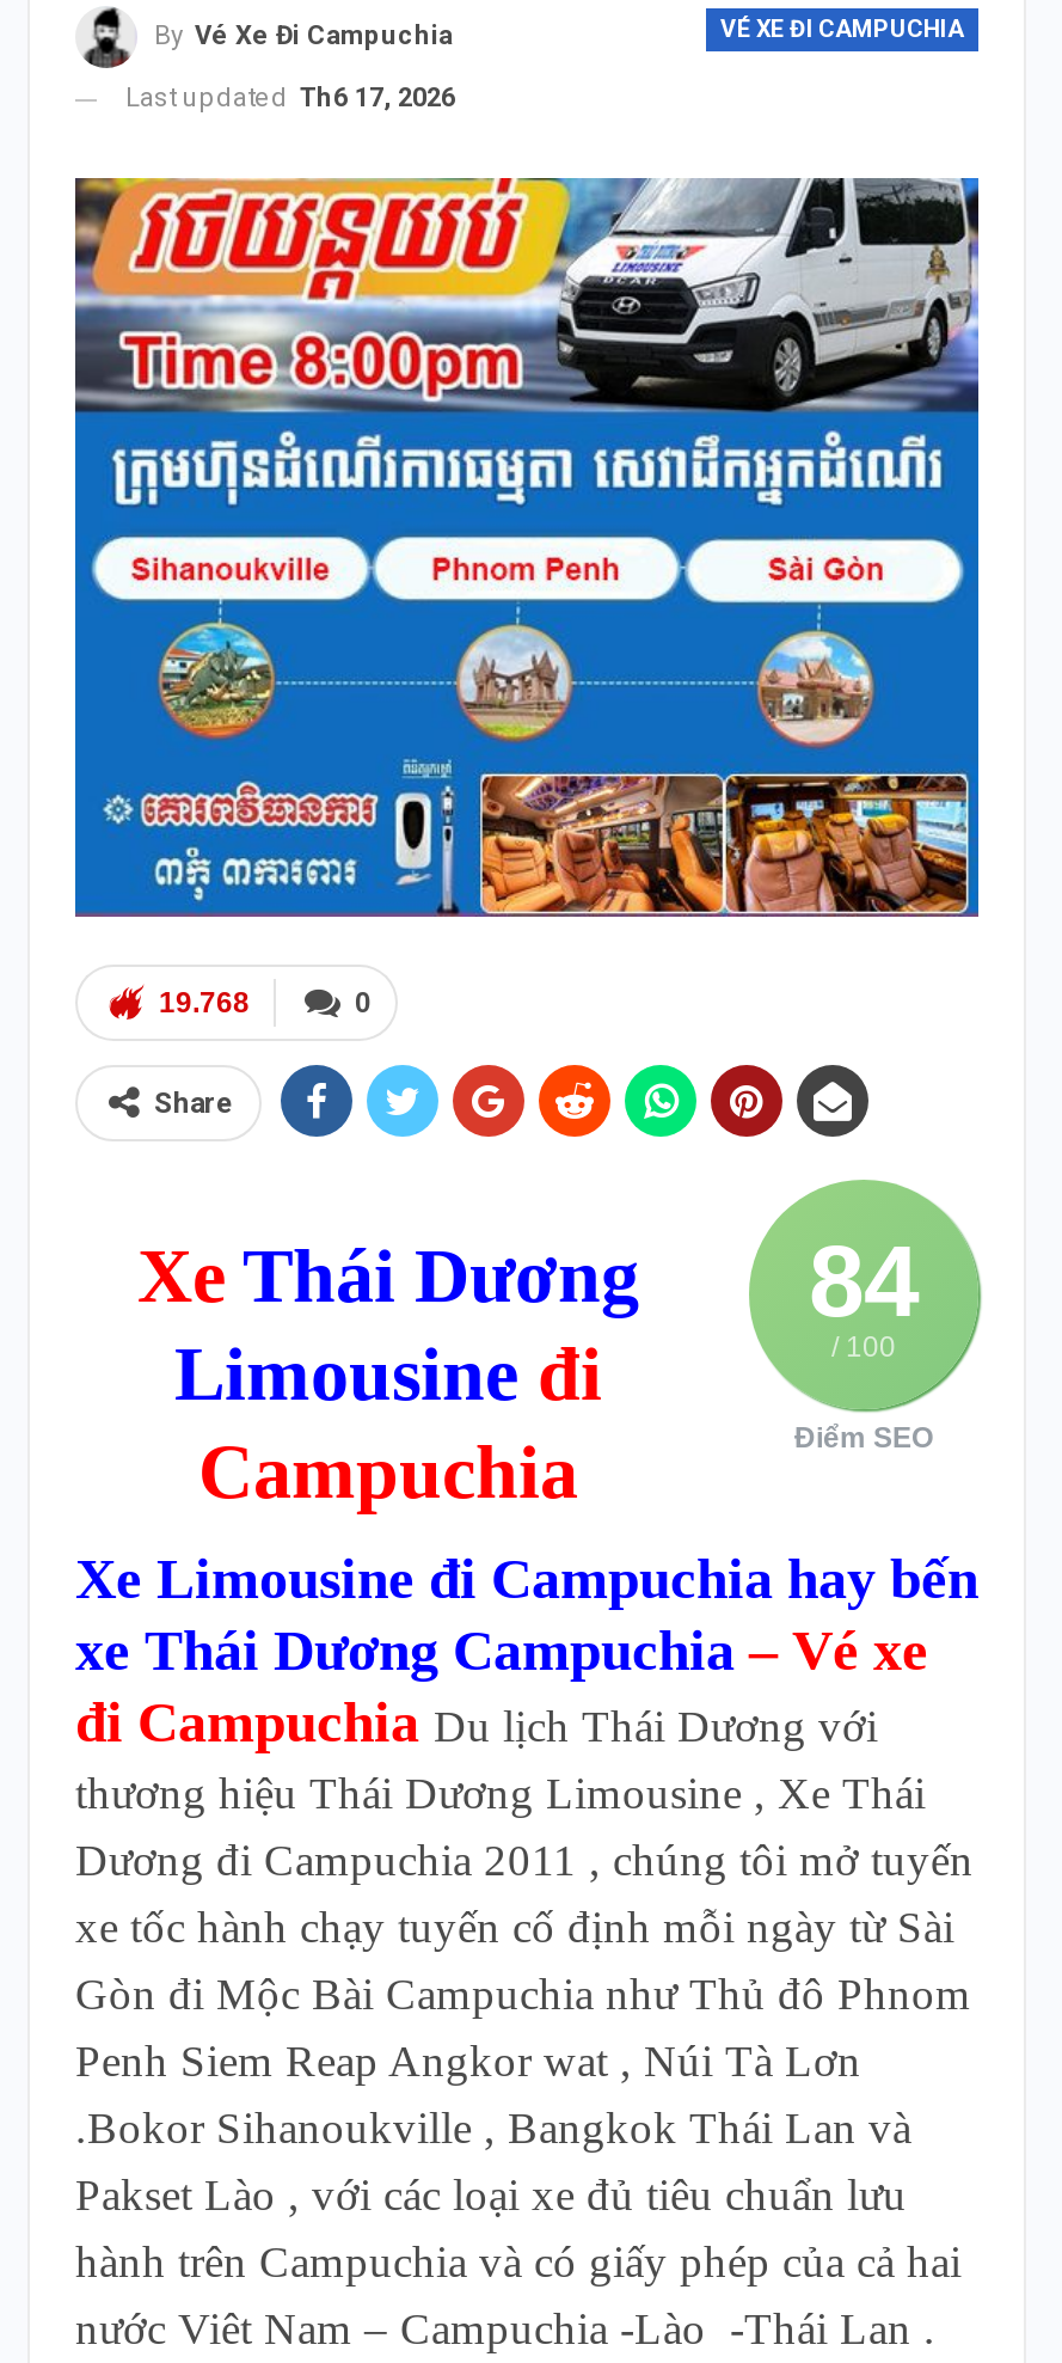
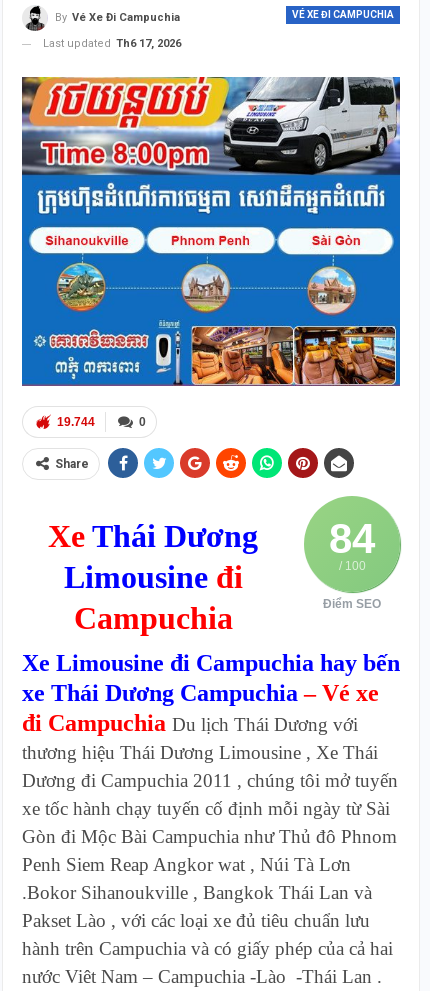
[159,986,250,1020] 19.768 -> [57,415,95,429] 19.744

